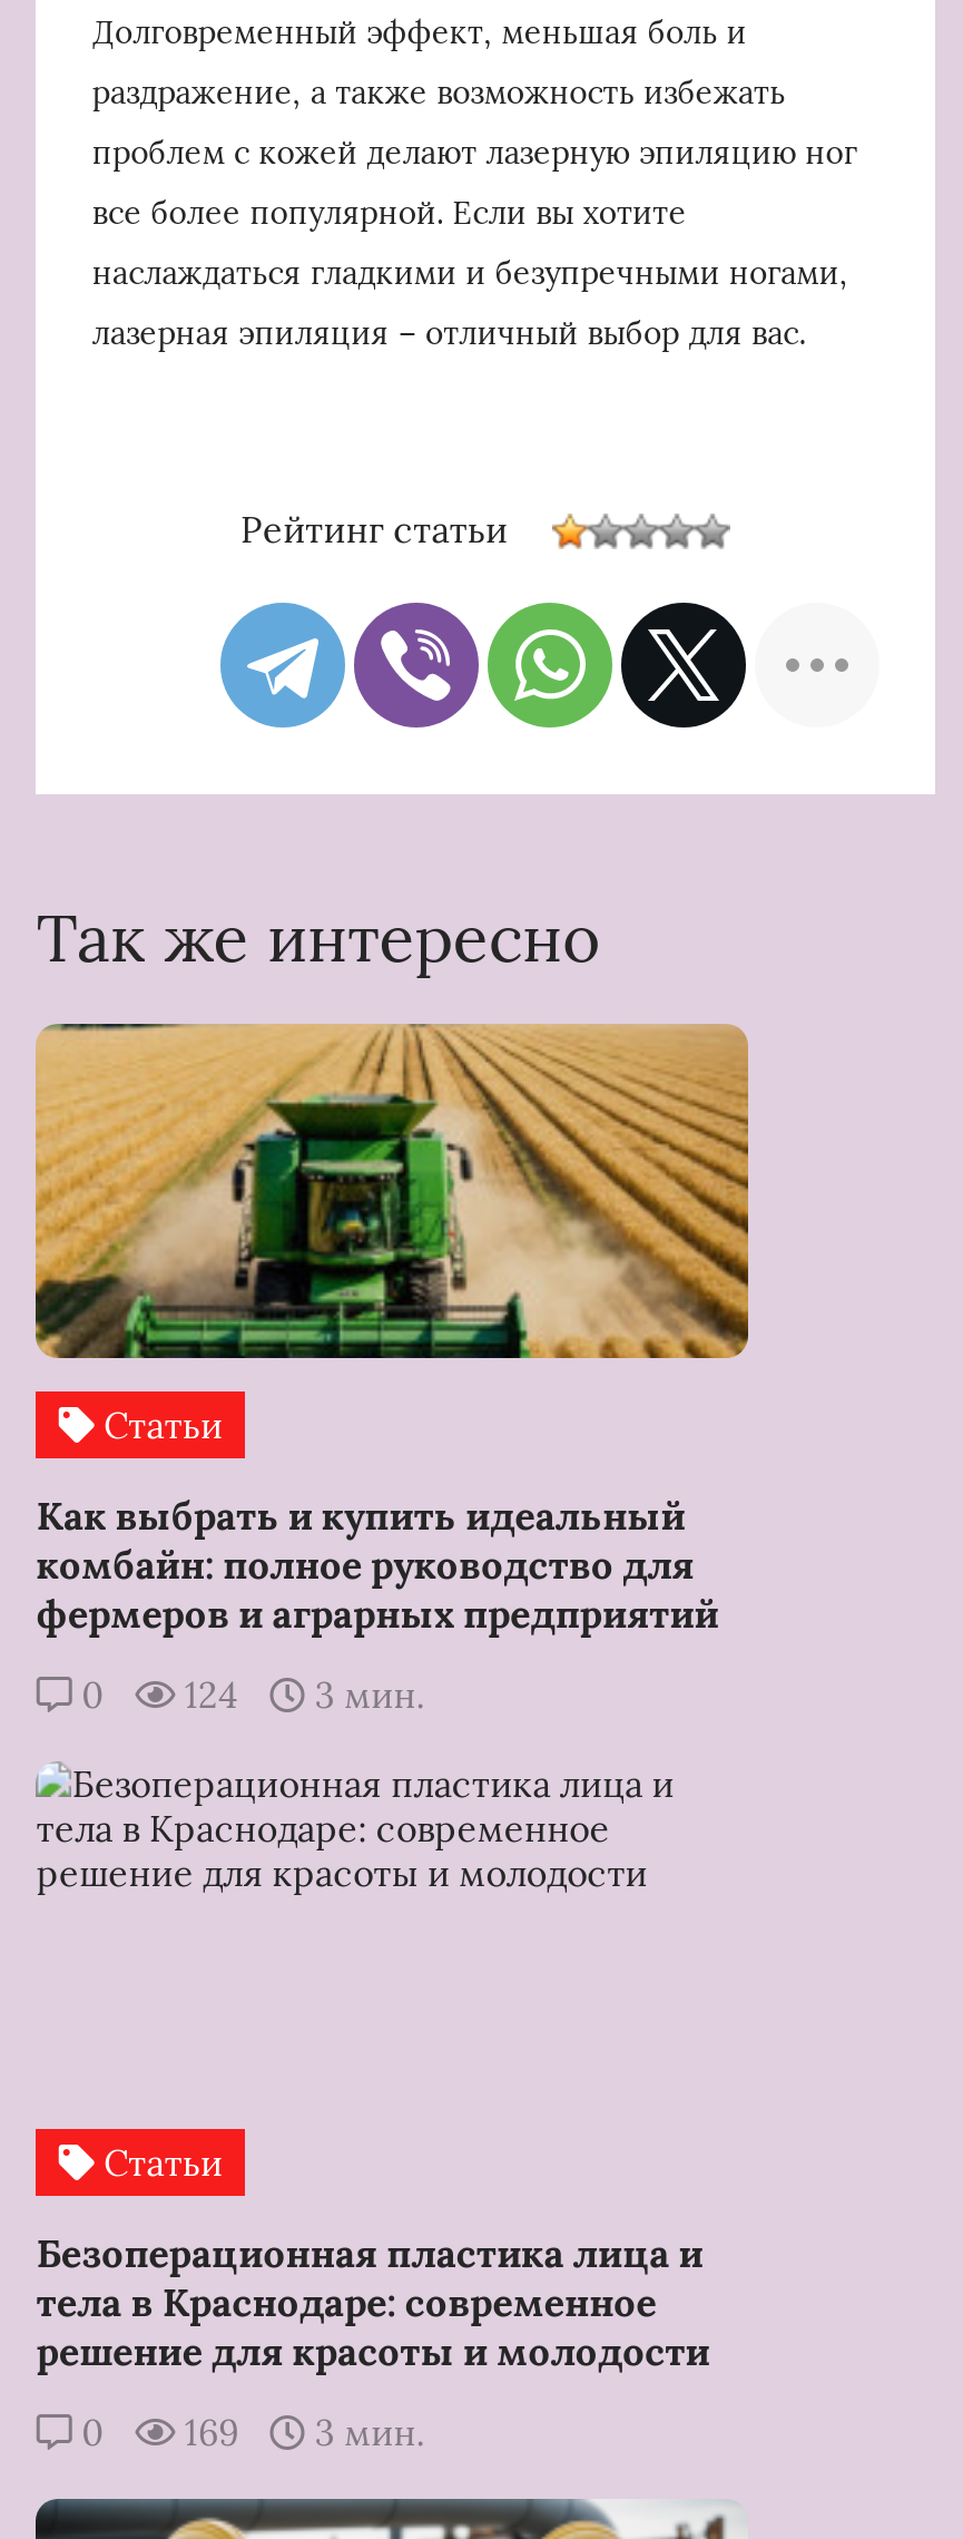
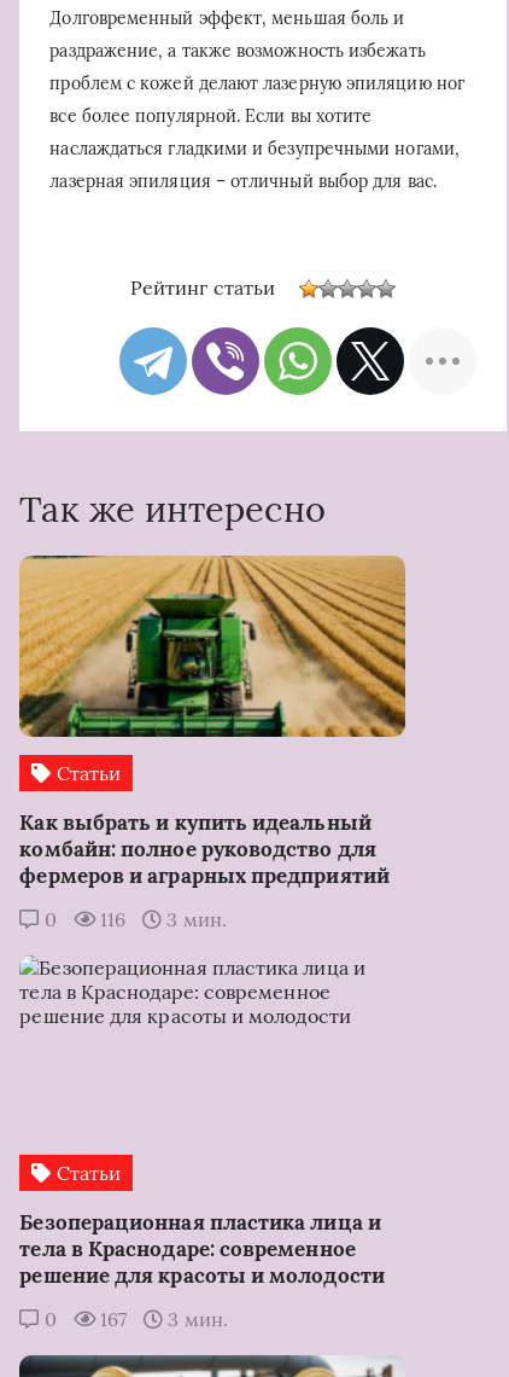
[72,1672,425,1716] 0 124 3 мин. -> [39,907,227,931] 0 116 3 мин.
[72,2409,425,2454] 0 169 3 мин. -> [39,1307,228,1331] 0 167 3 мин.

